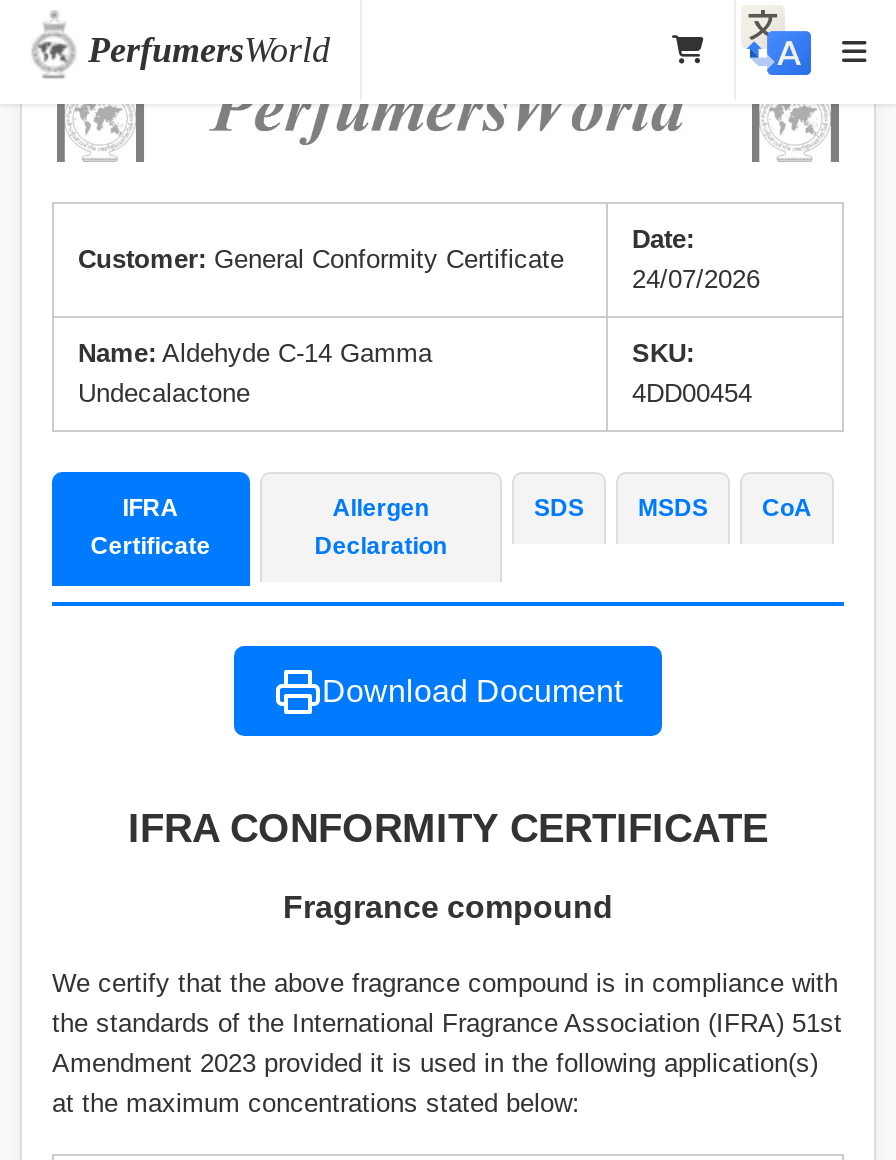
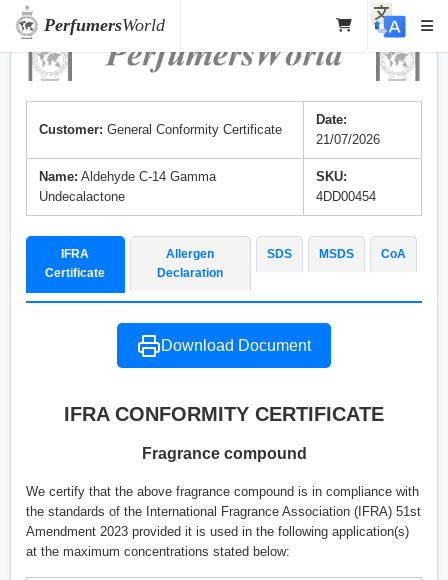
[632,264,760,294] 24/07/2026 -> [316,132,380,147] 21/07/2026

